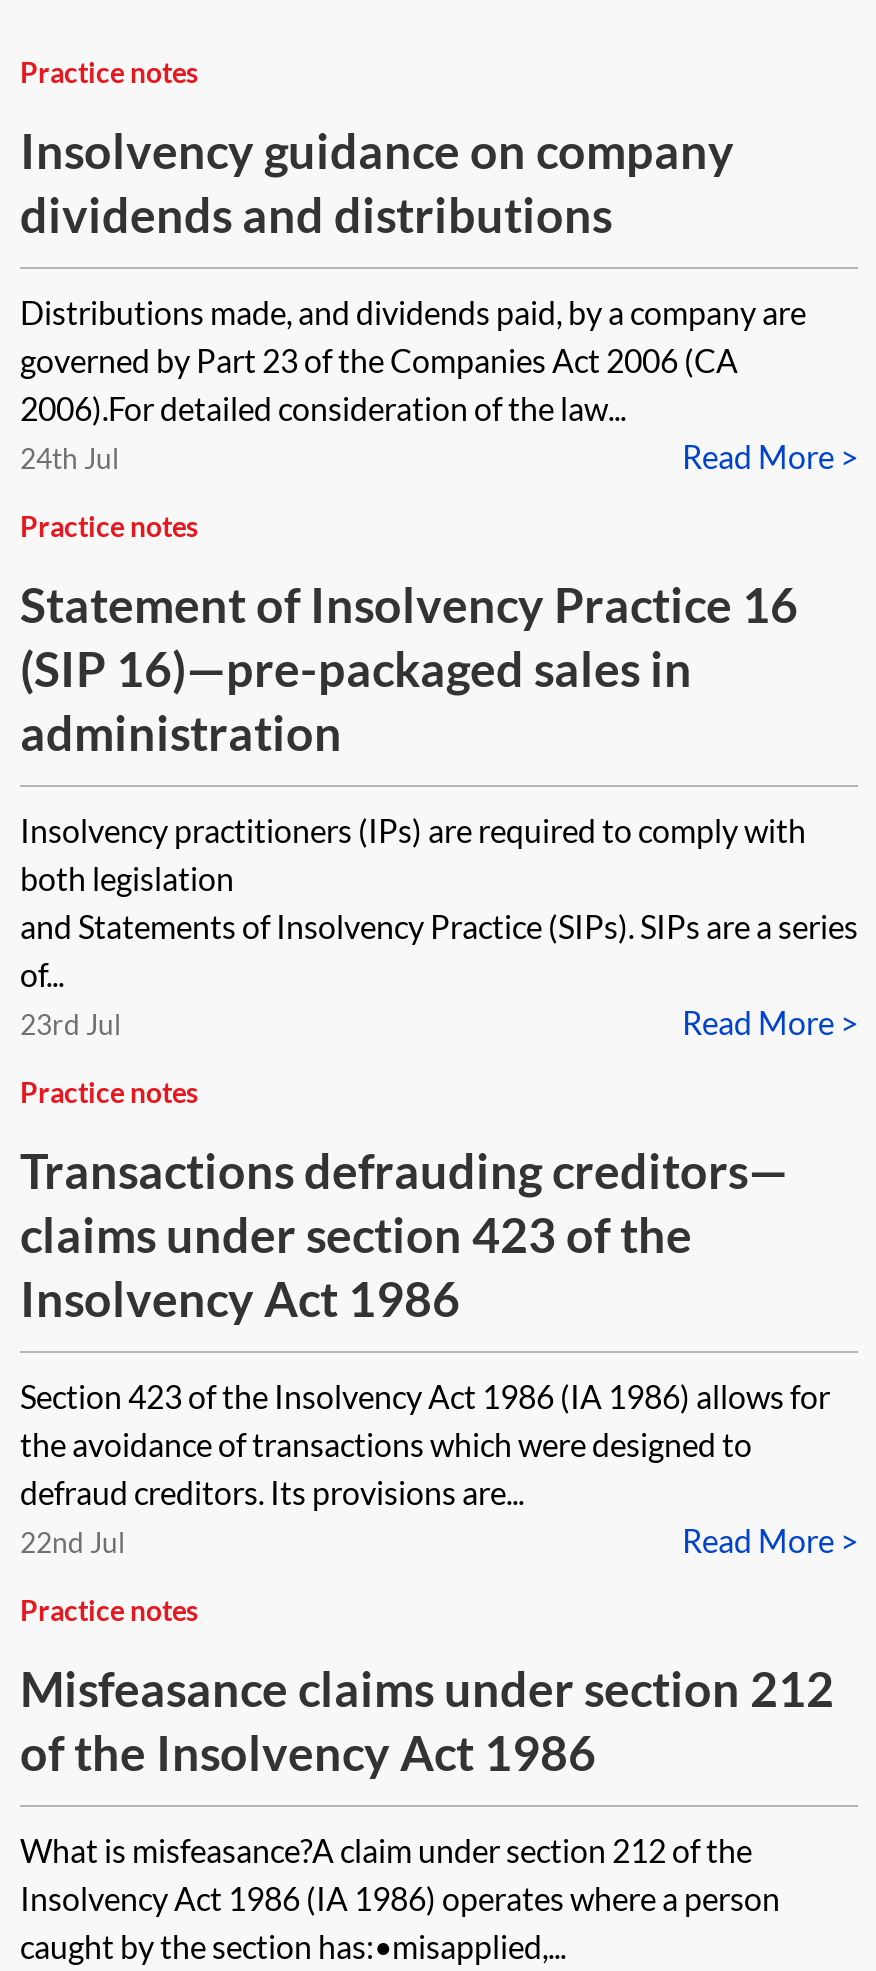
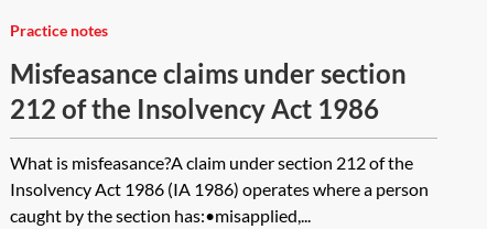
[20,121,858,1781] Insolvency guidance on company | dividends and distributions | Distributions made, and dividends paid, by a company are | governed by Part 23 of the Companies Act 2006 (CA | 2006).For detailed consideration of the law... | Read More > | 24th Jul | Practice notes | Statement of Insolvency Practice 16 | (SIP 16)—pre-packaged sales in | administration | Insolvency practitioners (IPs) are required to comply with | both legislation | and Statements of Insolvency Practice (SIPs). SIPs are a series | of... | Read More > | 23rd Jul | Practice notes | Transactions defrauding creditors— | claims under section 423 of the | Insolvency Act 1986 | Section 423 of the Insolvency Act 1986 (IA 1986) allows for | the avoidance of transactions which were designed to | defraud creditors. Its provisions are... | Read More > | 22nd Jul | Practice notes | Misfeasance claims under section 212 | of the Insolvency Act 1986 -> [10,57,407,125] Misfeasance claims under section | 212 of the Insolvency Act 1986

